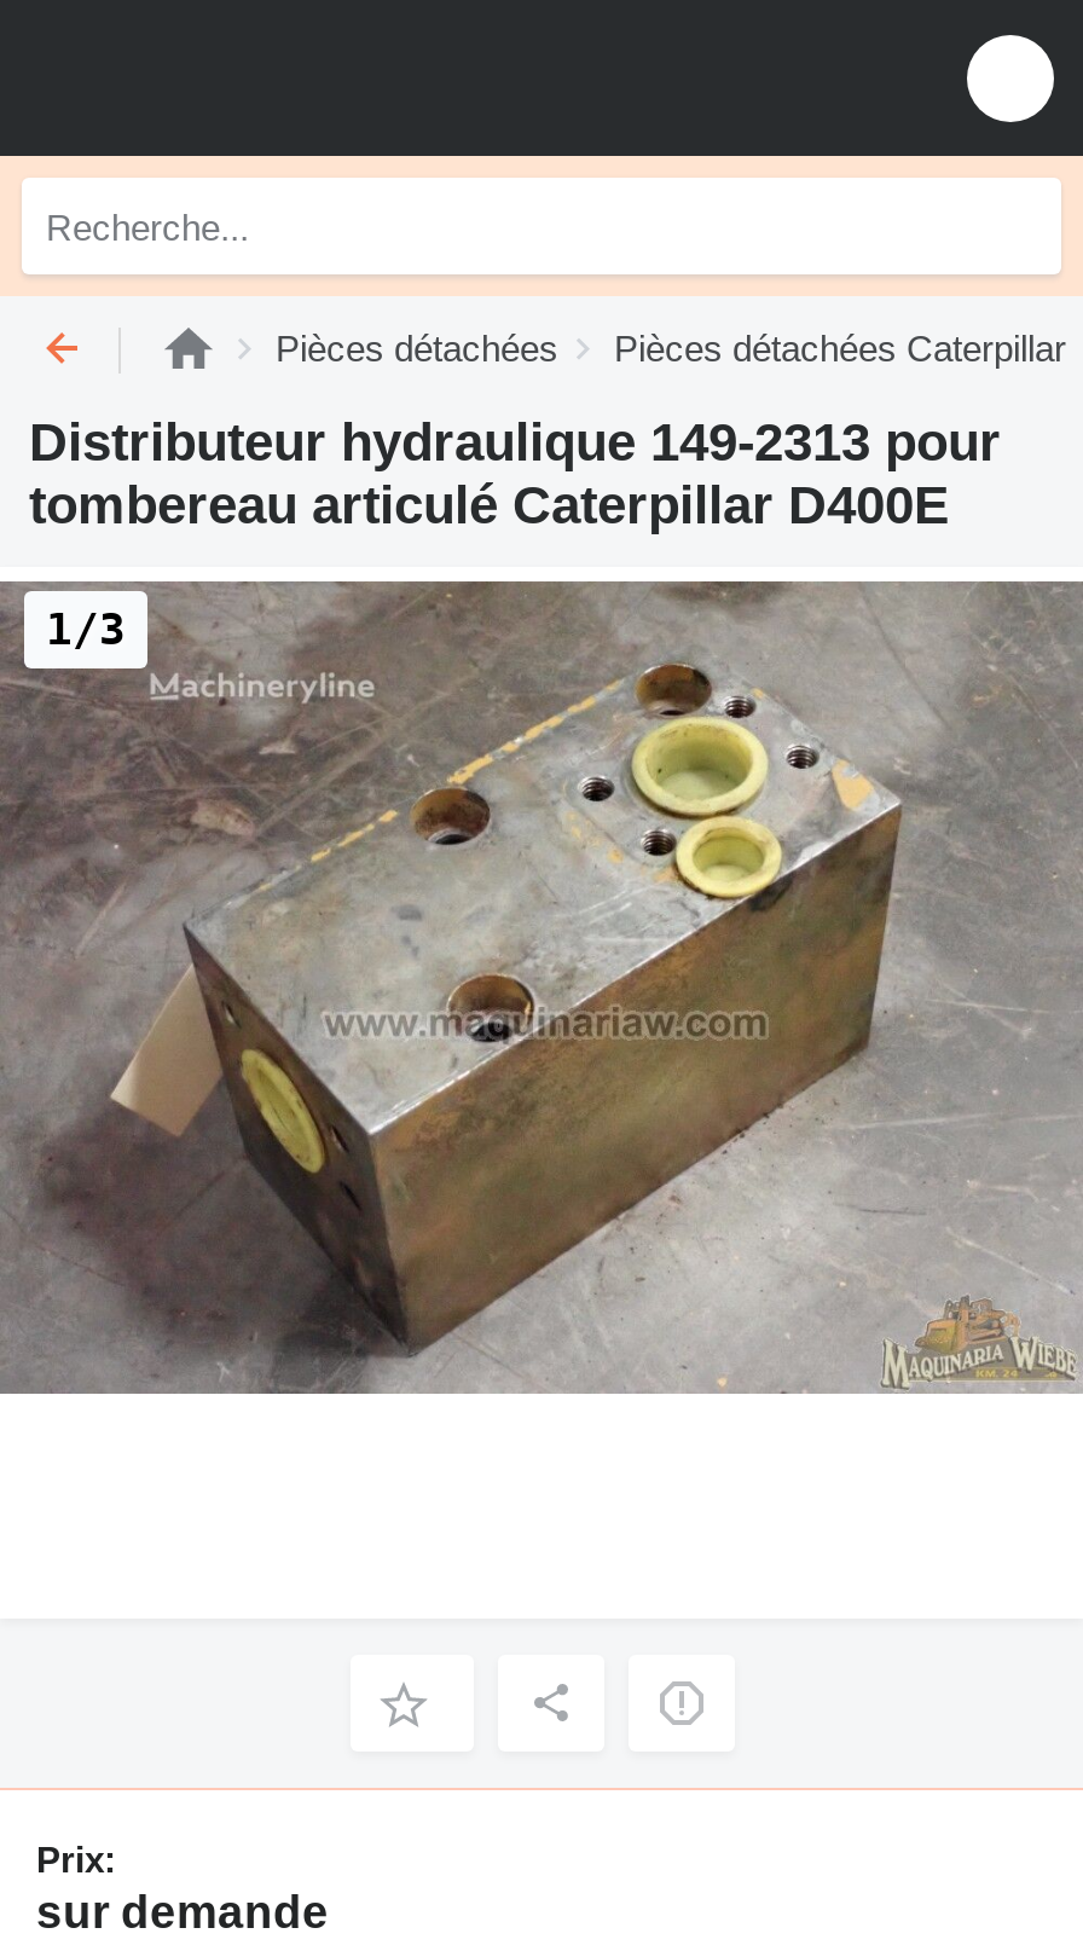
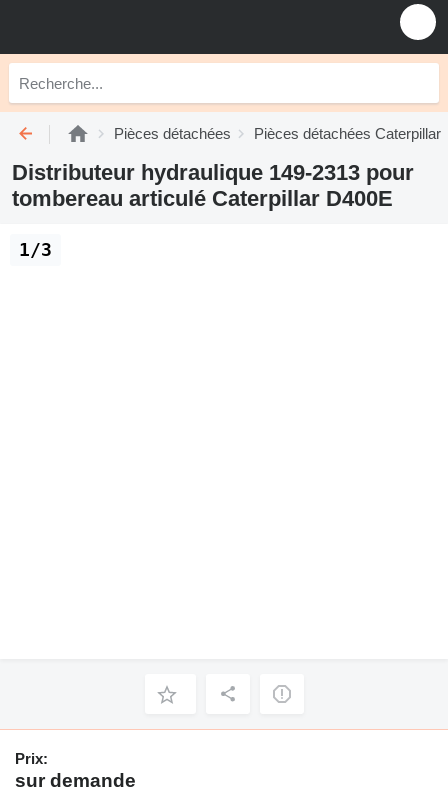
[7,579,1076,1396] [image] -> none

